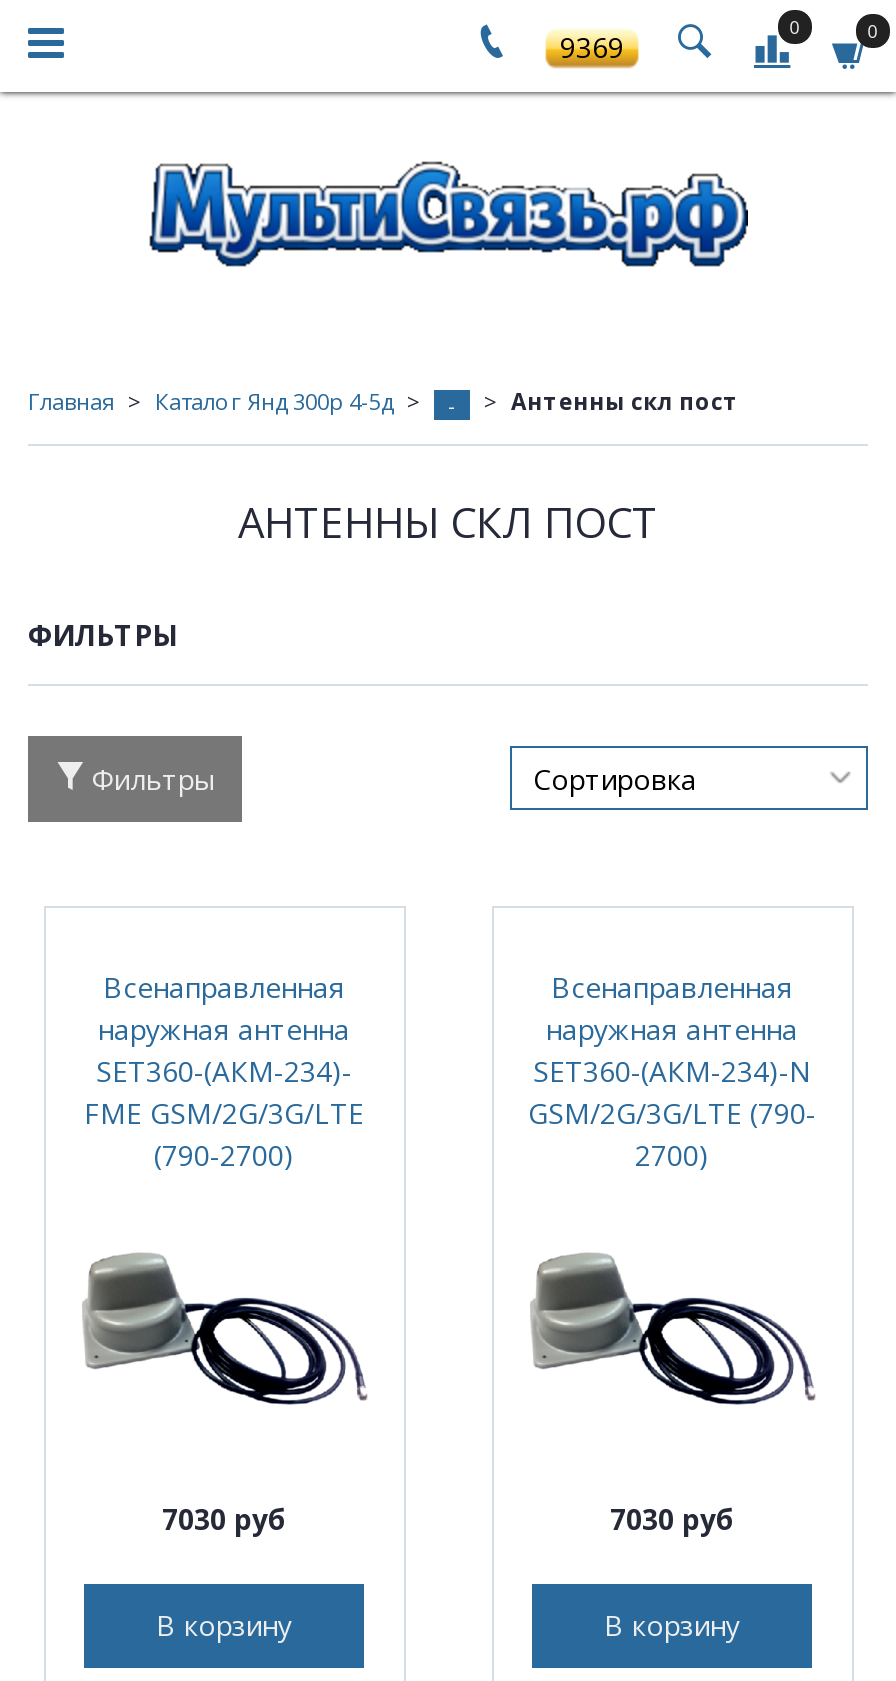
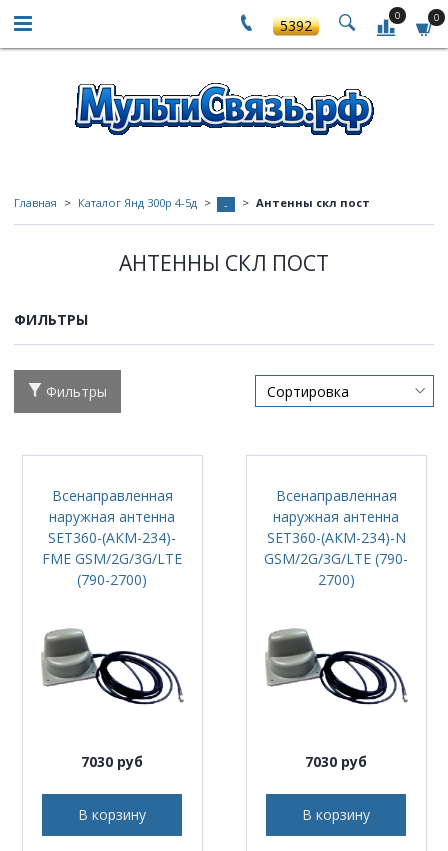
[560,28,624,66] 9369 -> [280,16,312,35] 5392

